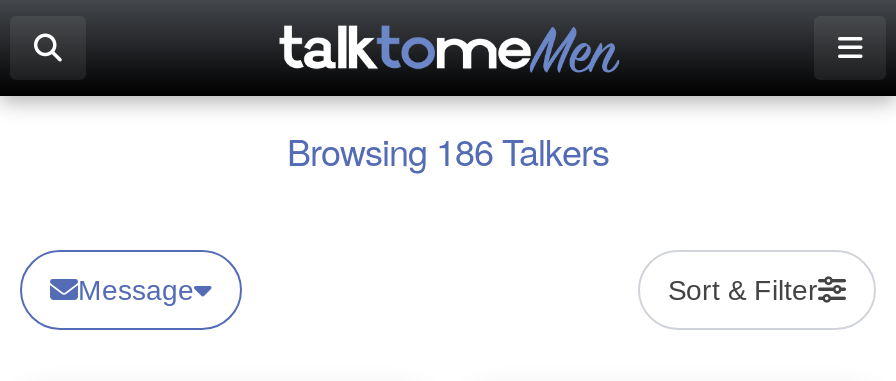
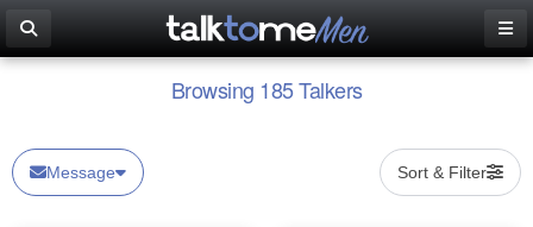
[287,124,609,176] Browsing 186 Talkers -> [171,74,362,105] Browsing 185 Talkers

